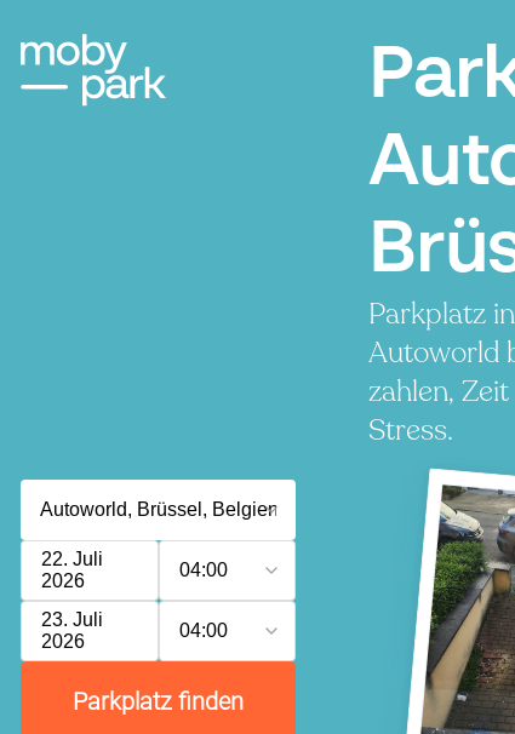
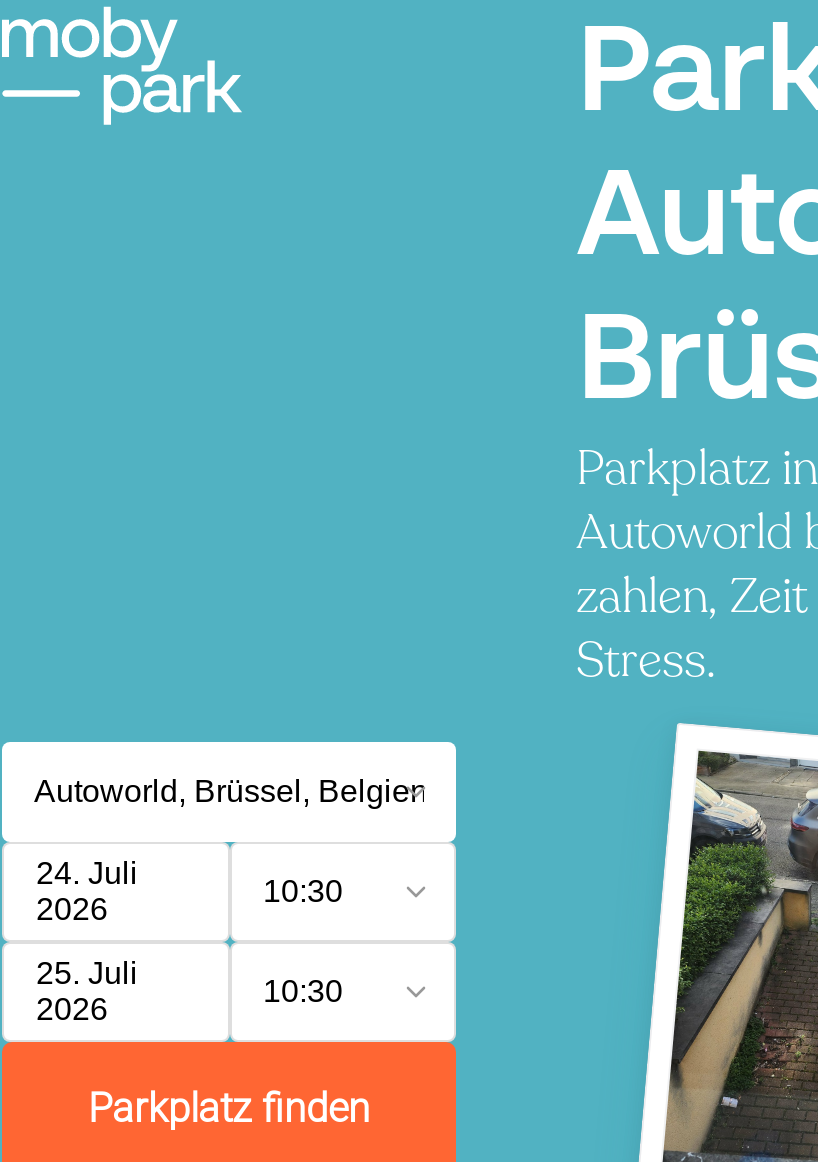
[41,549,103,569] 22. Juli -> [36,856,138,890] 24. Juli
[179,560,227,580] 04:00 -> [263,874,343,908] 10:30
[41,609,103,630] 23. Juli -> [36,956,138,990] 25. Juli
[179,620,227,641] 04:00 -> [263,974,343,1008] 10:30

